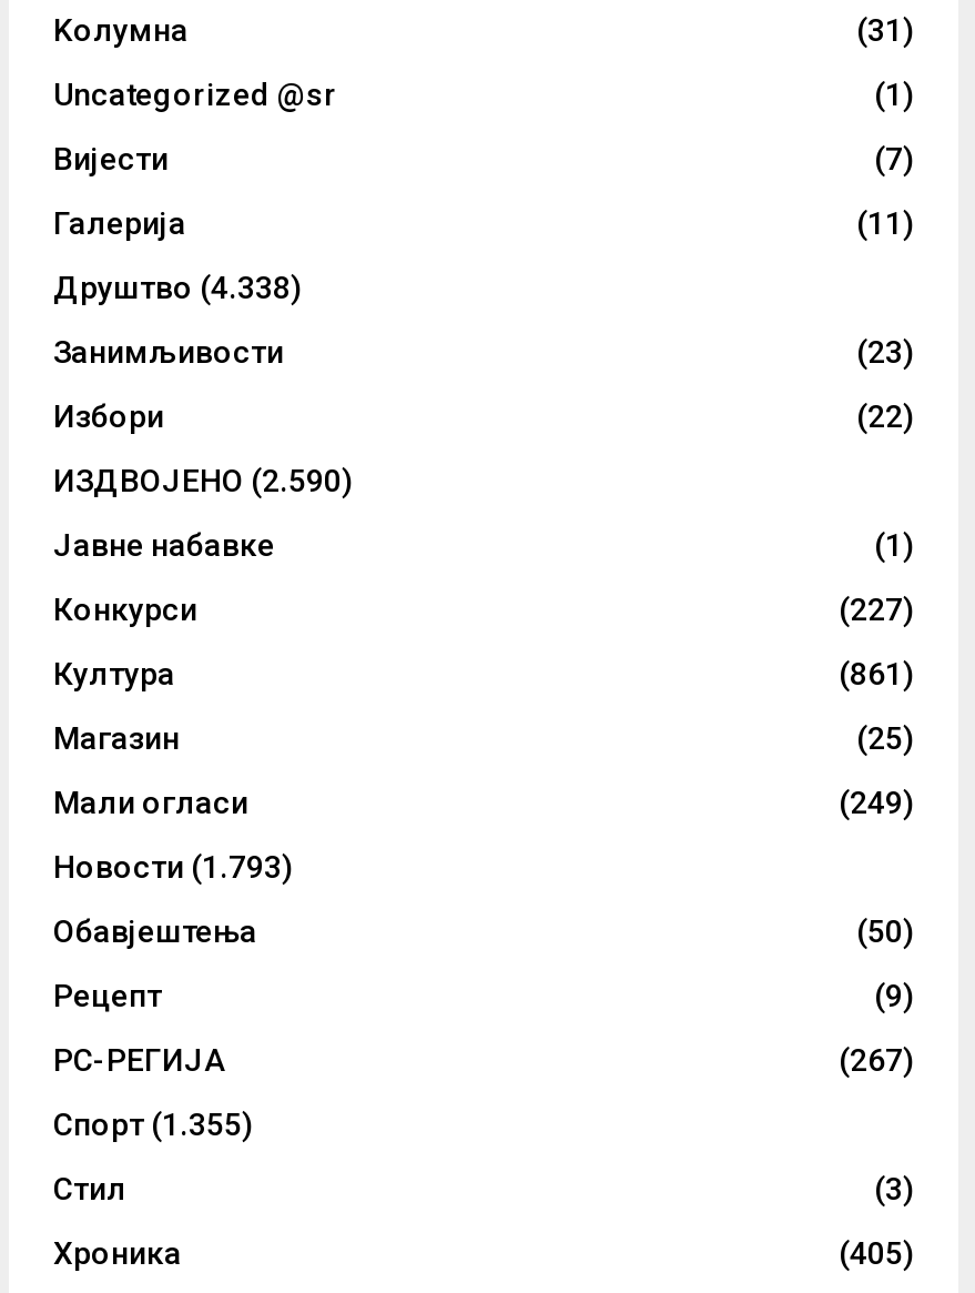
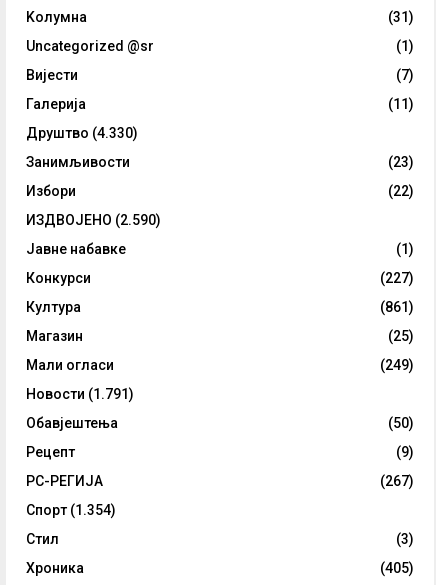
[53,269,302,305] Друштво (4.338) -> [26,125,138,141] Друштво (4.330)
[53,849,293,884] Новости (1.793) -> [26,386,134,402] Новости (1.791)
[53,1106,253,1142] Спорт (1.355) -> [26,502,116,518] Спорт (1.354)

